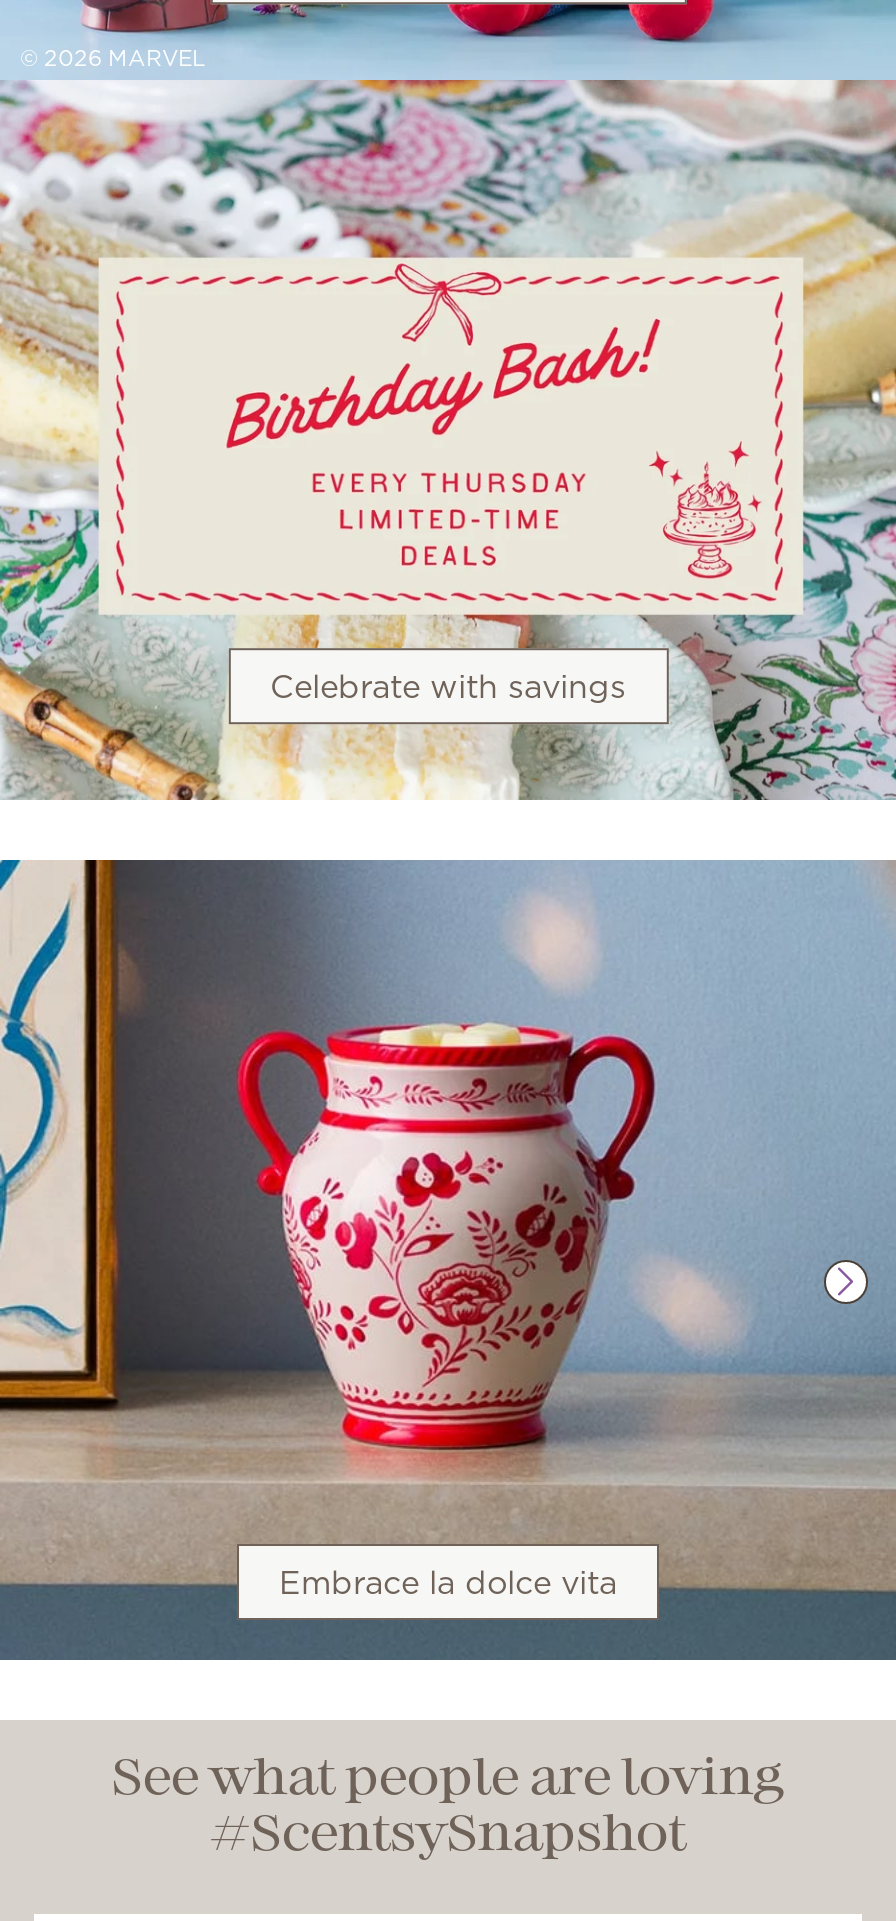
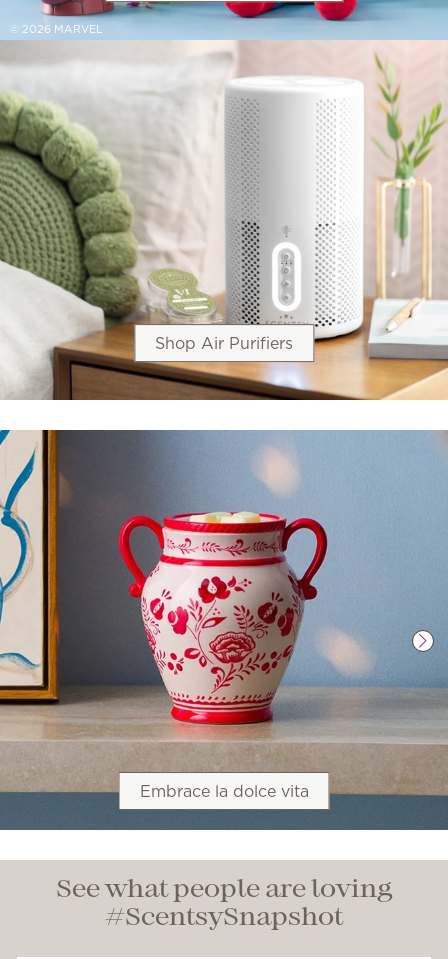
[6,78,890,802] [image] | Celebrate with savings -> [3,40,445,401] [image] | Shop Air Purifiers

